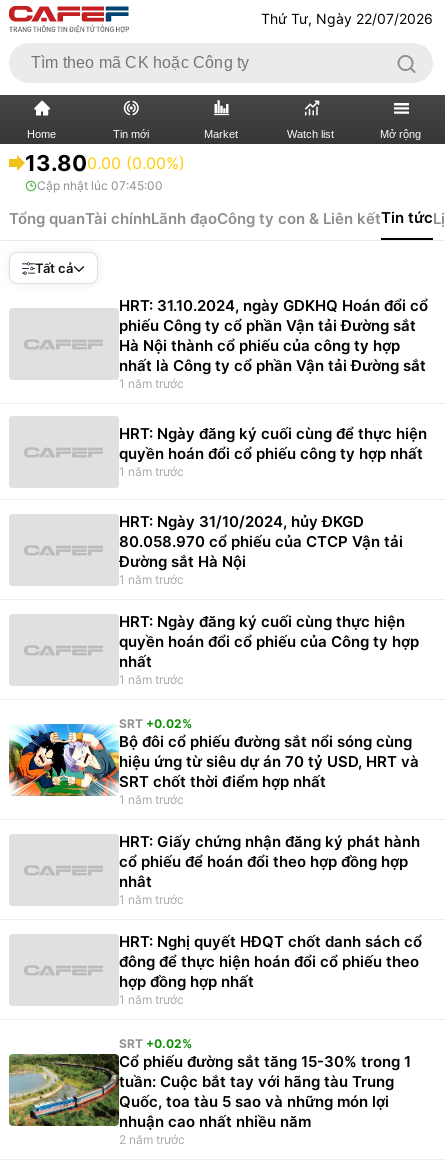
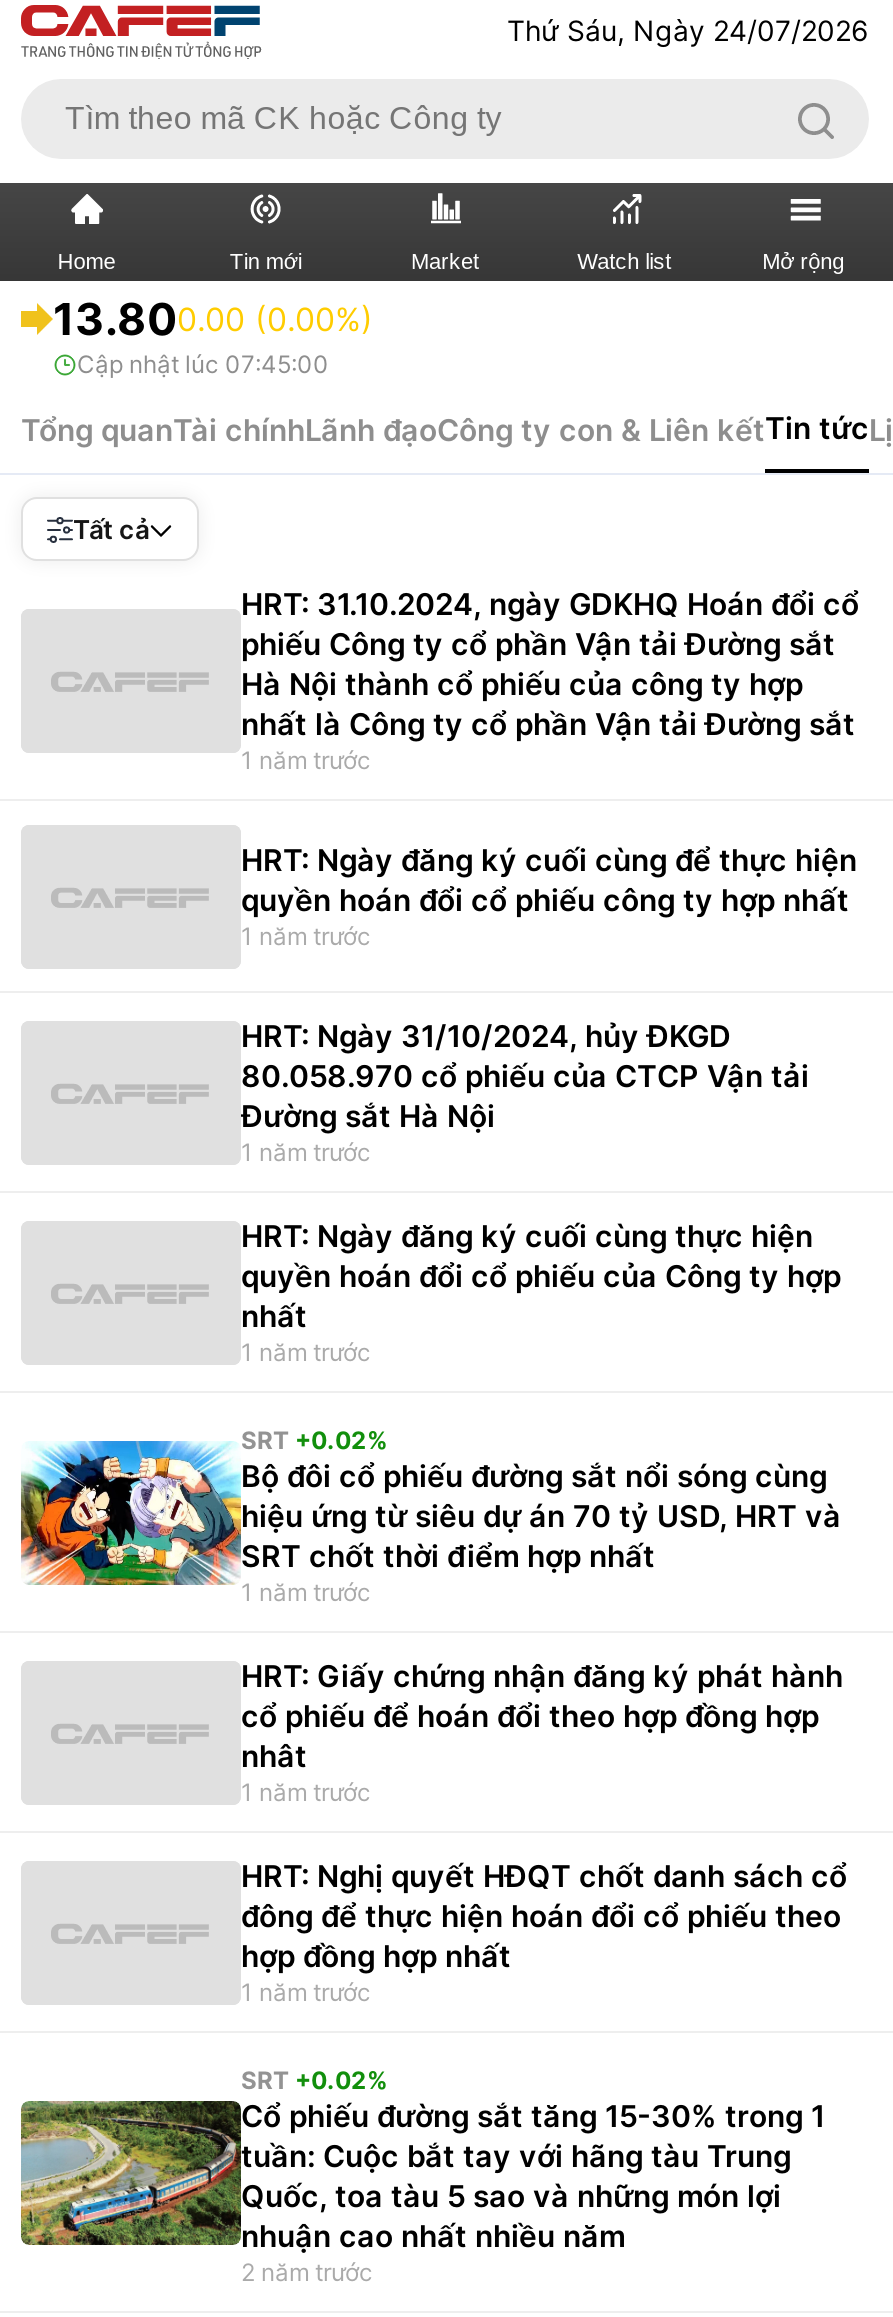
[261,10,433,27] Thứ Tư, Ngày 22/07/2026 -> [507,13,869,47] Thứ Sáu, Ngày 24/07/2026

